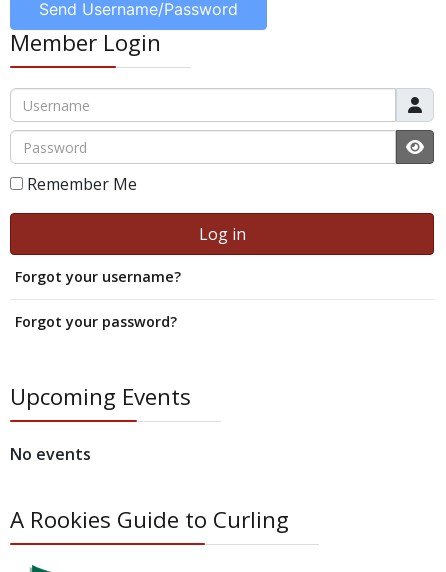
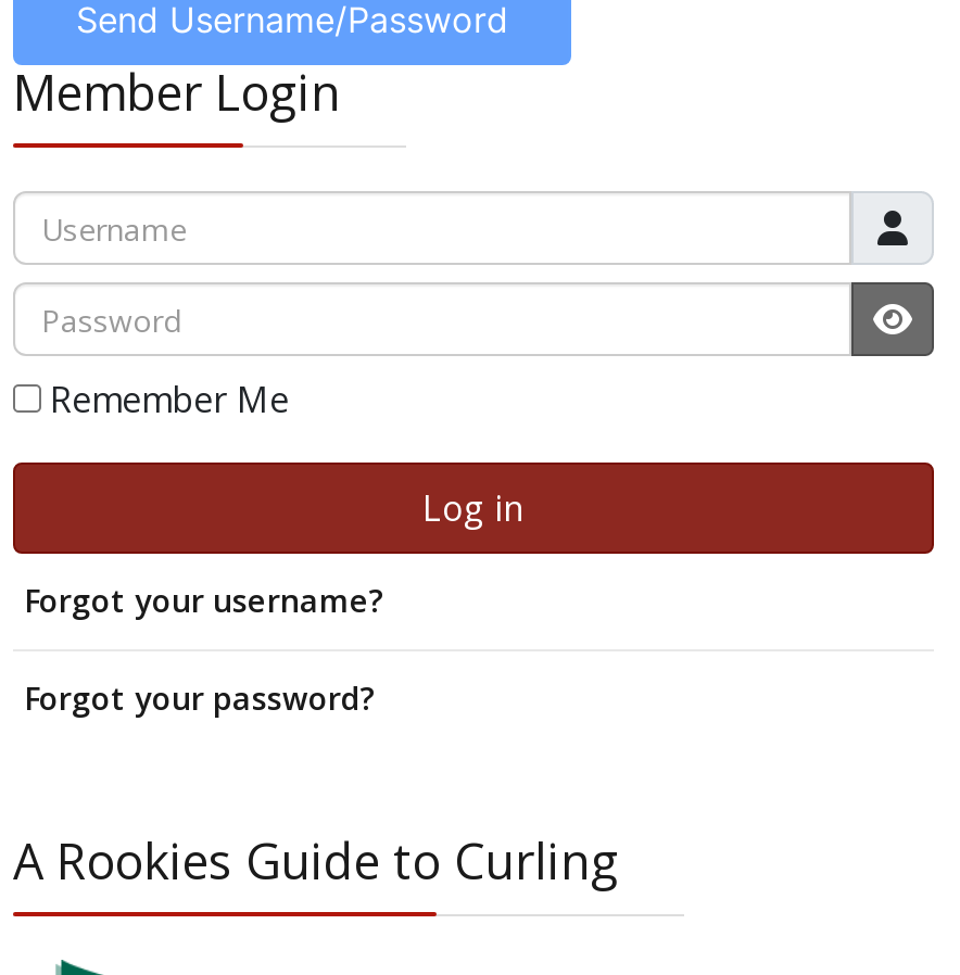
[10,381,191,465] Upcoming Events | No events -> none

